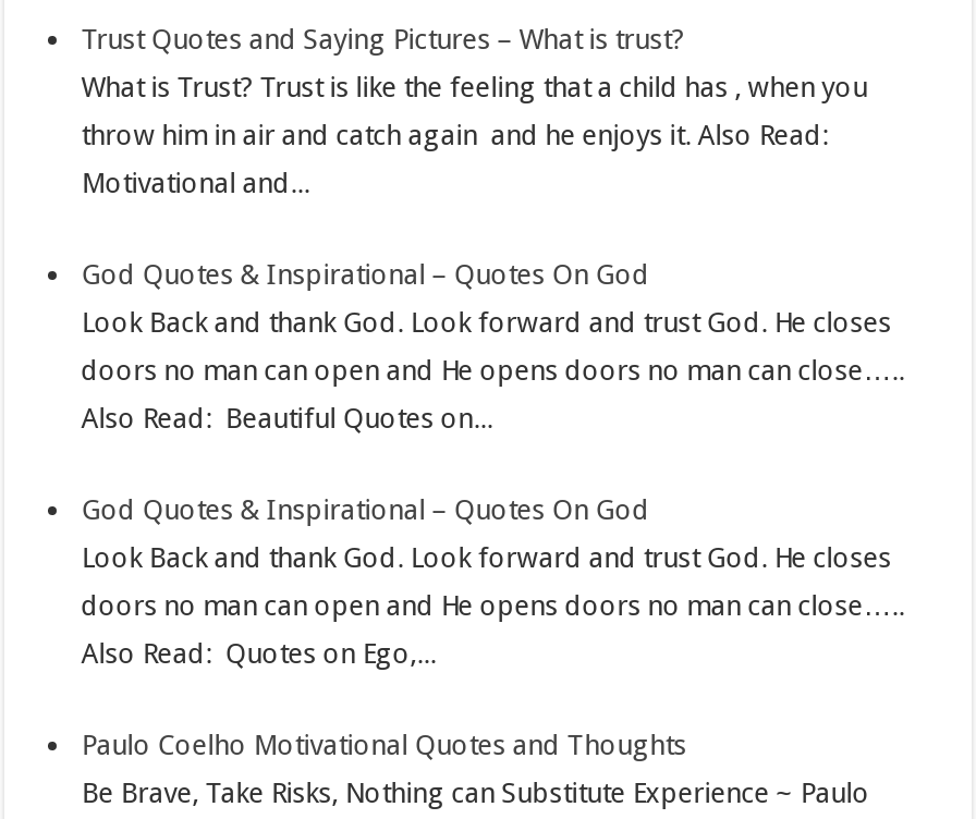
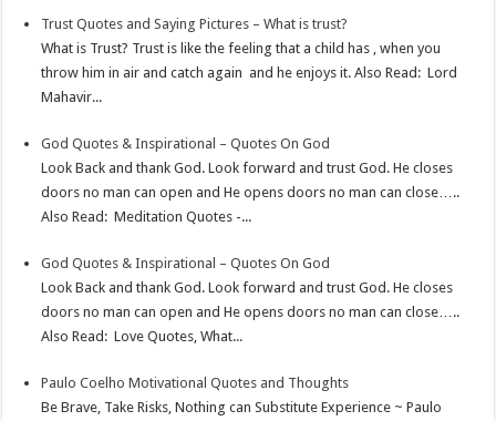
[81,118,835,151] throw him in air and catch again and he enjoys it. Also Read: -> [41,64,457,81] throw him in air and catch again and he enjoys it. Also Read: Lord
[81,166,310,199] Motivational and... -> [41,88,102,105] Mahavir...
[81,401,493,434] Also Read: Beautiful Quotes on... -> [41,208,252,225] Also Read: Meditation Quotes -...
[81,637,436,669] Also Read: Quotes on Ego,... -> [41,328,243,344] Also Read: Love Quotes, What...

